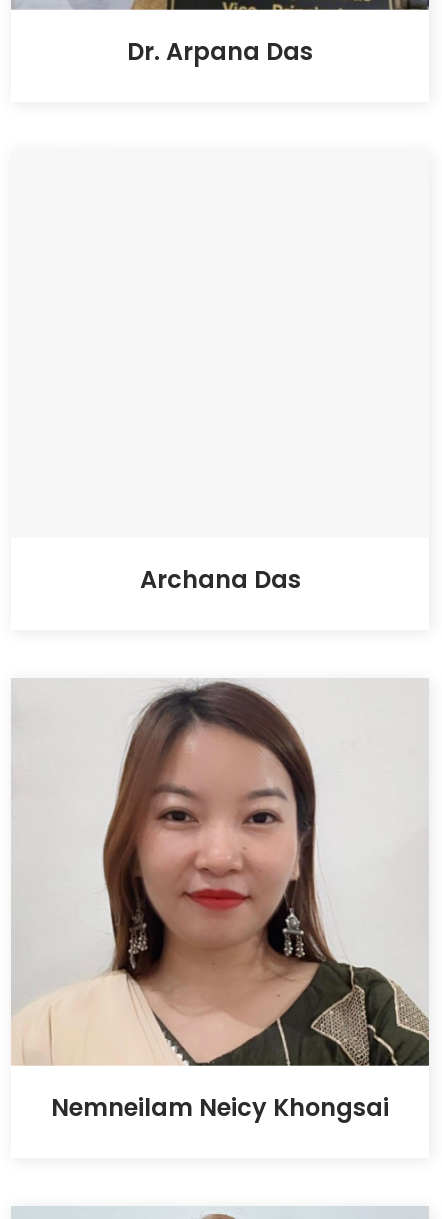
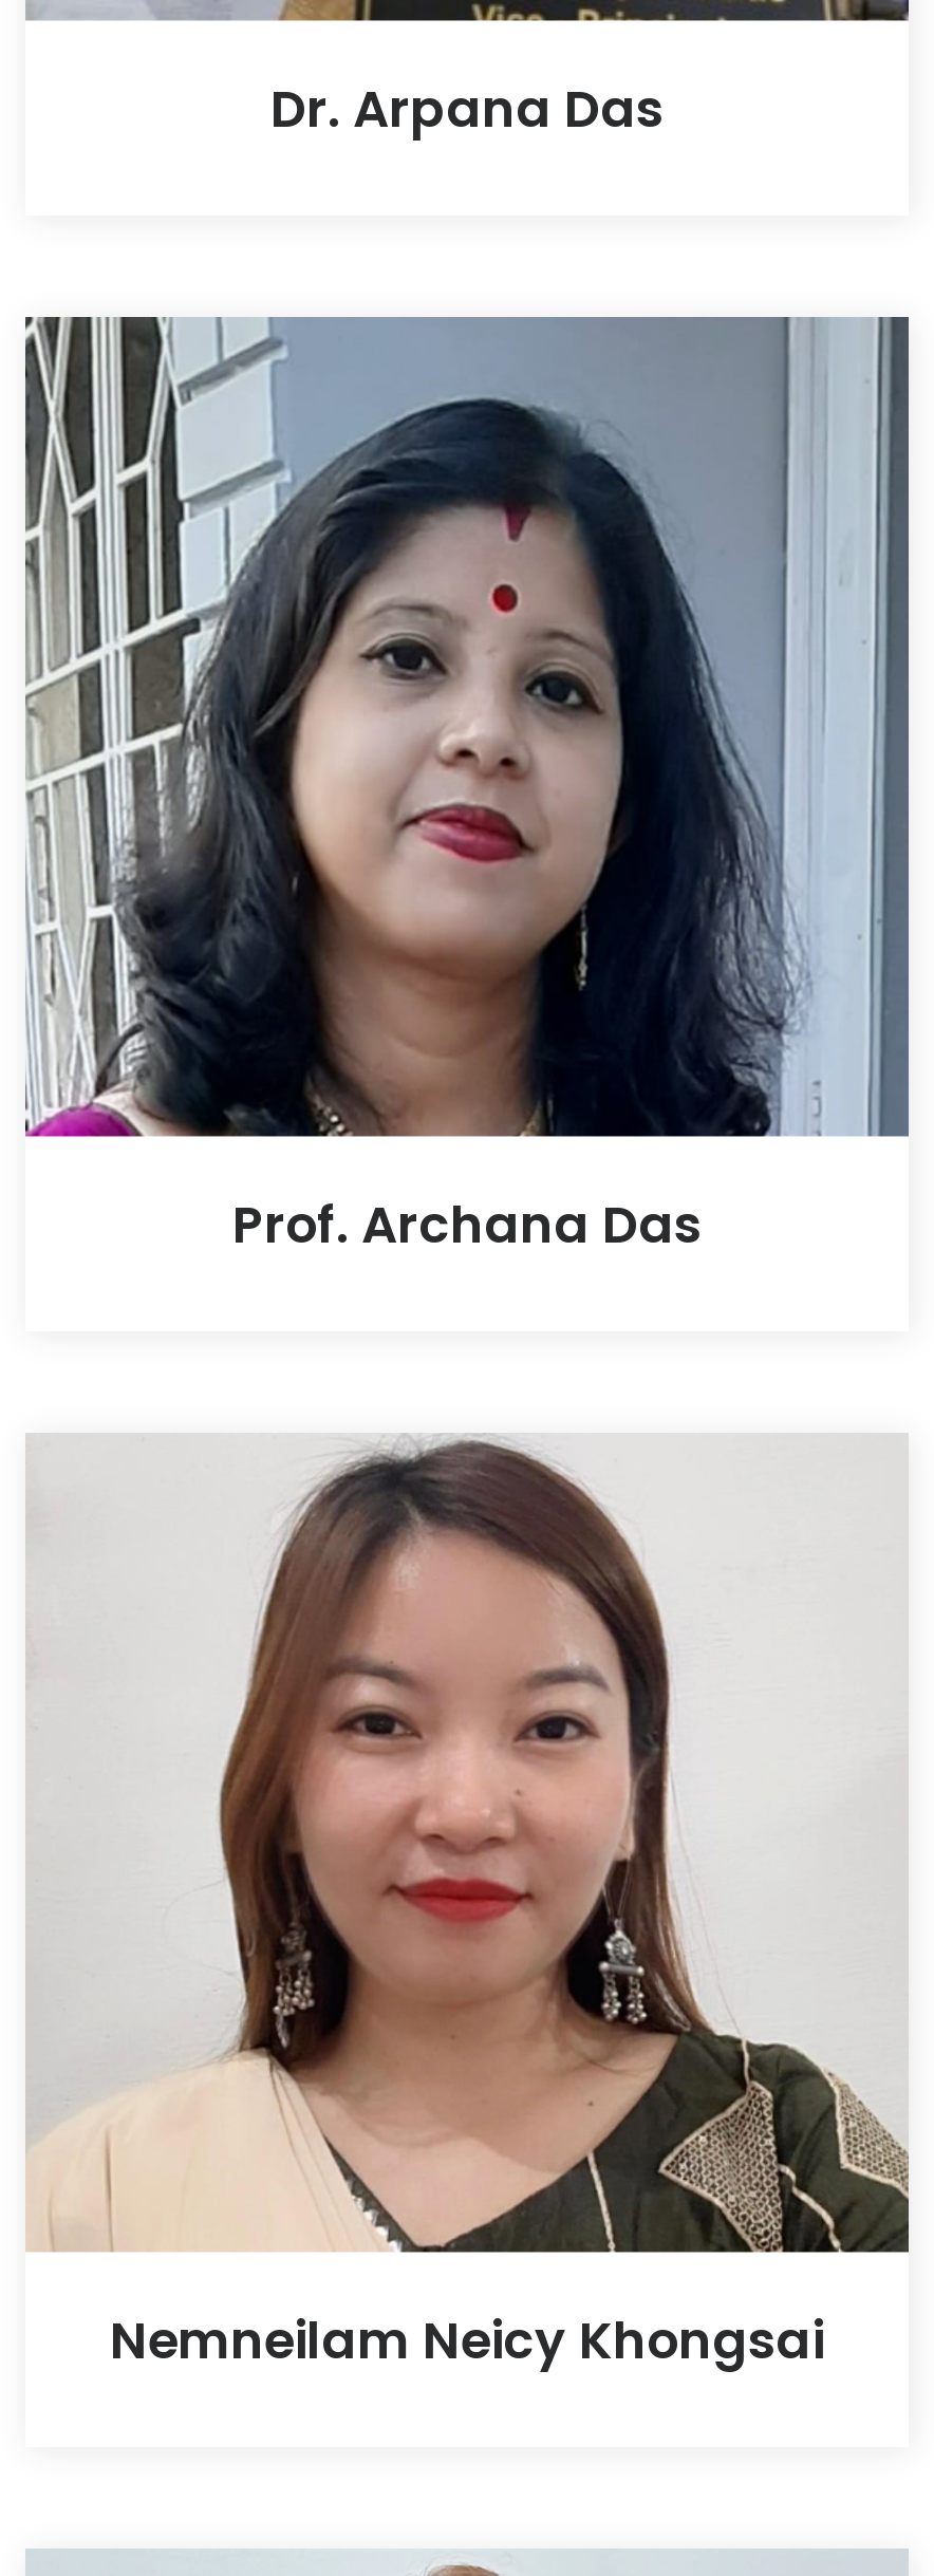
none -> [23,315,911,1139] [image]
[139,562,300,595] Archana Das -> [232,1188,702,1258] Prof. Archana Das

